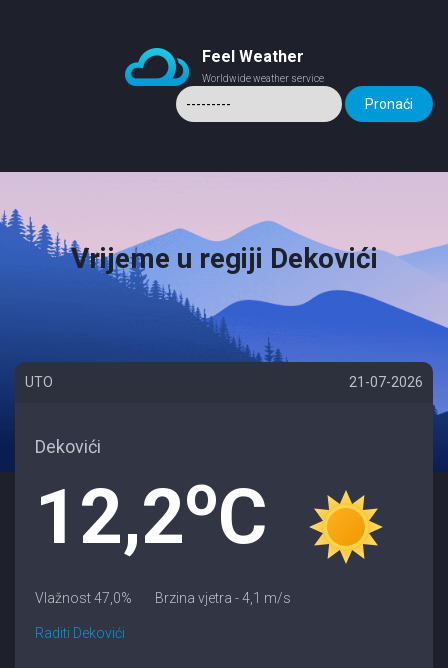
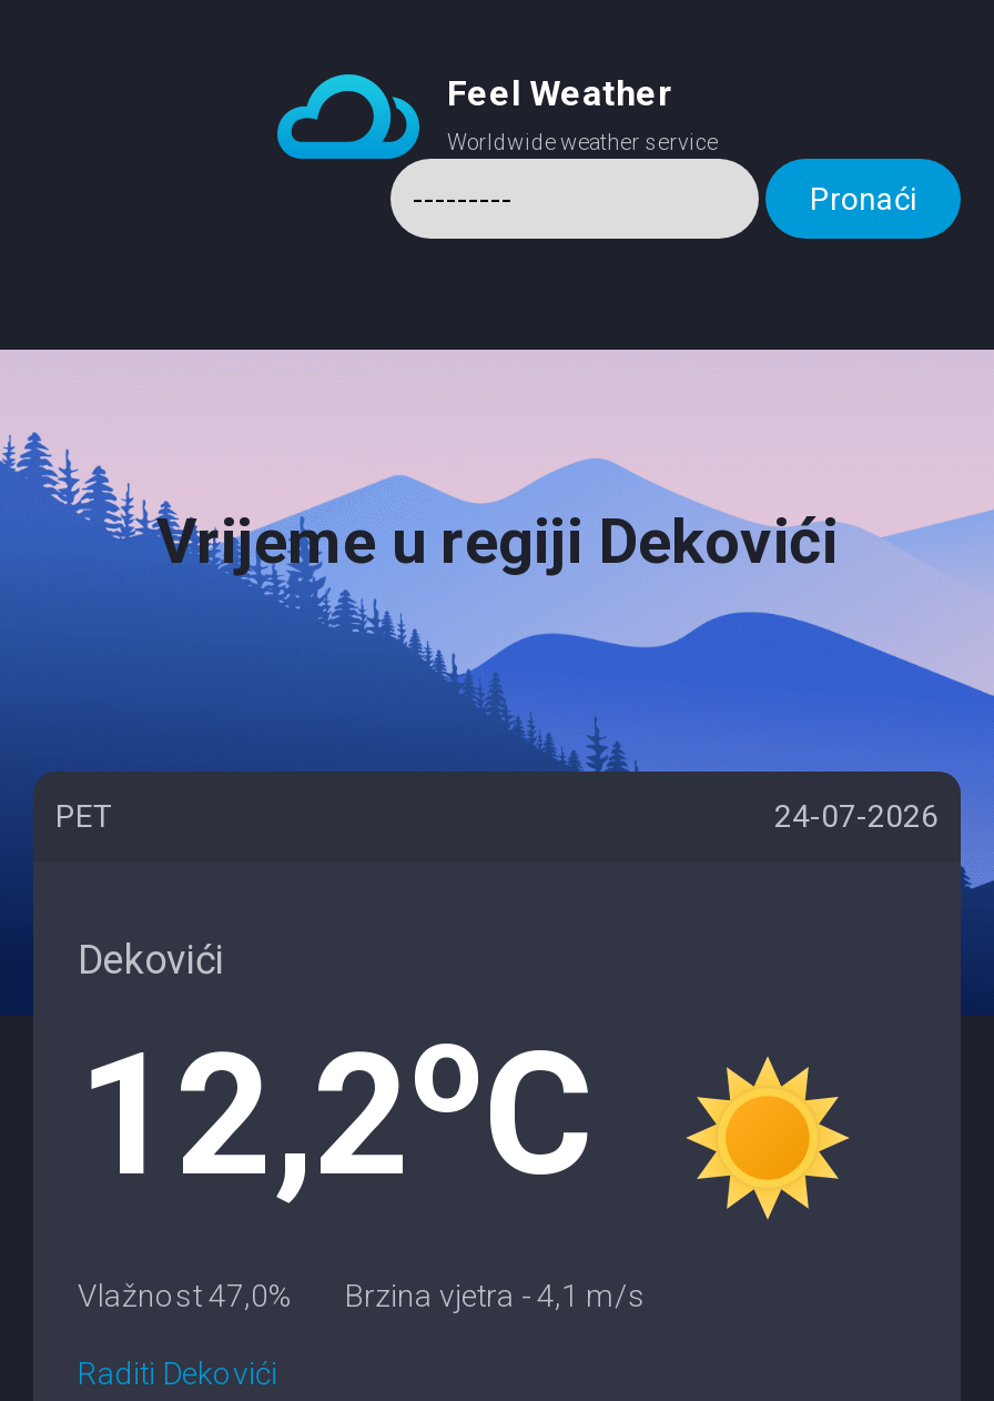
[25,374,423,390] UTO | 21-07-2026 -> [55,798,939,834] PET | 24-07-2026

